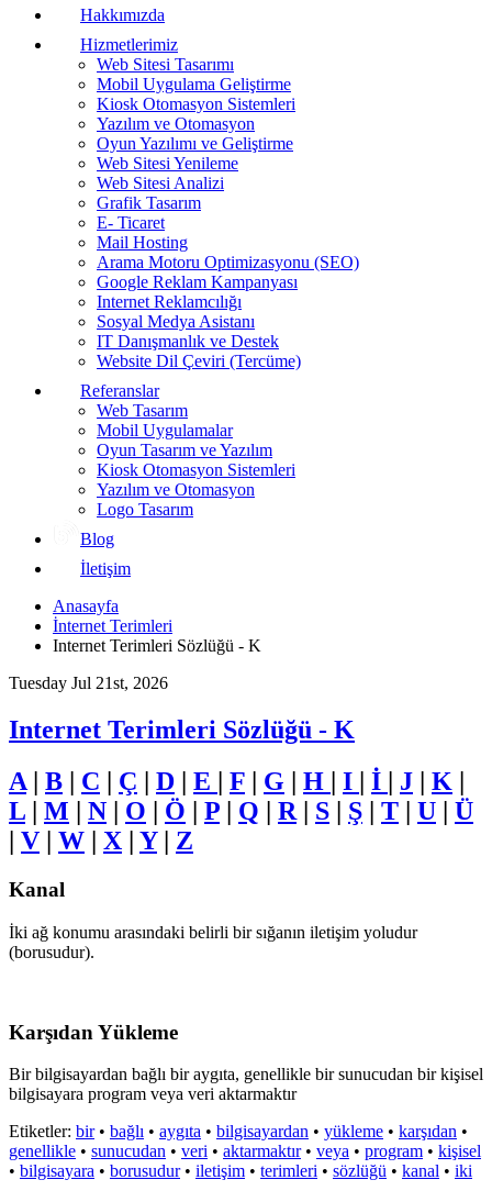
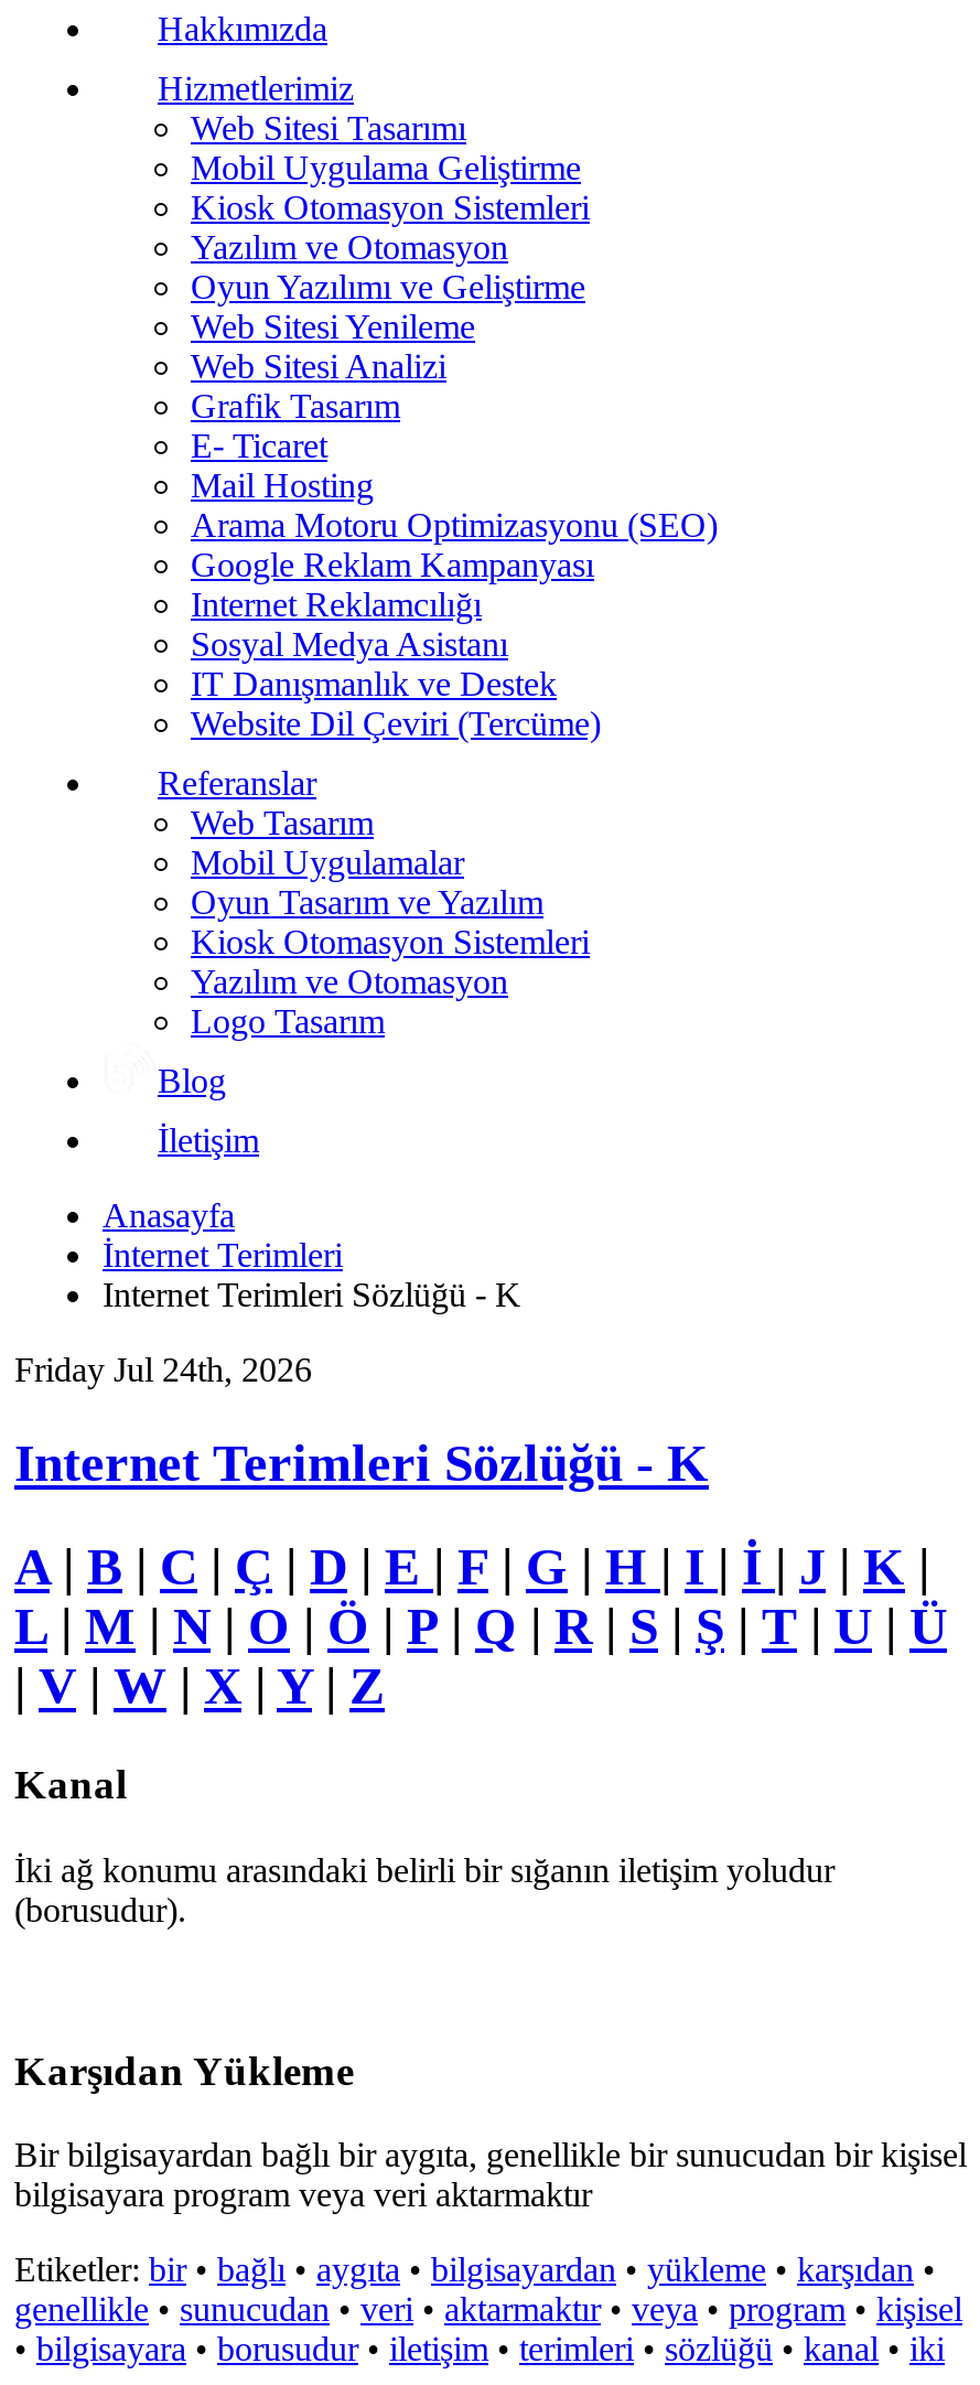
[9,674,168,693] Tuesday Jul 21st, 2026 -> [14,1352,312,1389] Friday Jul 24th, 2026

